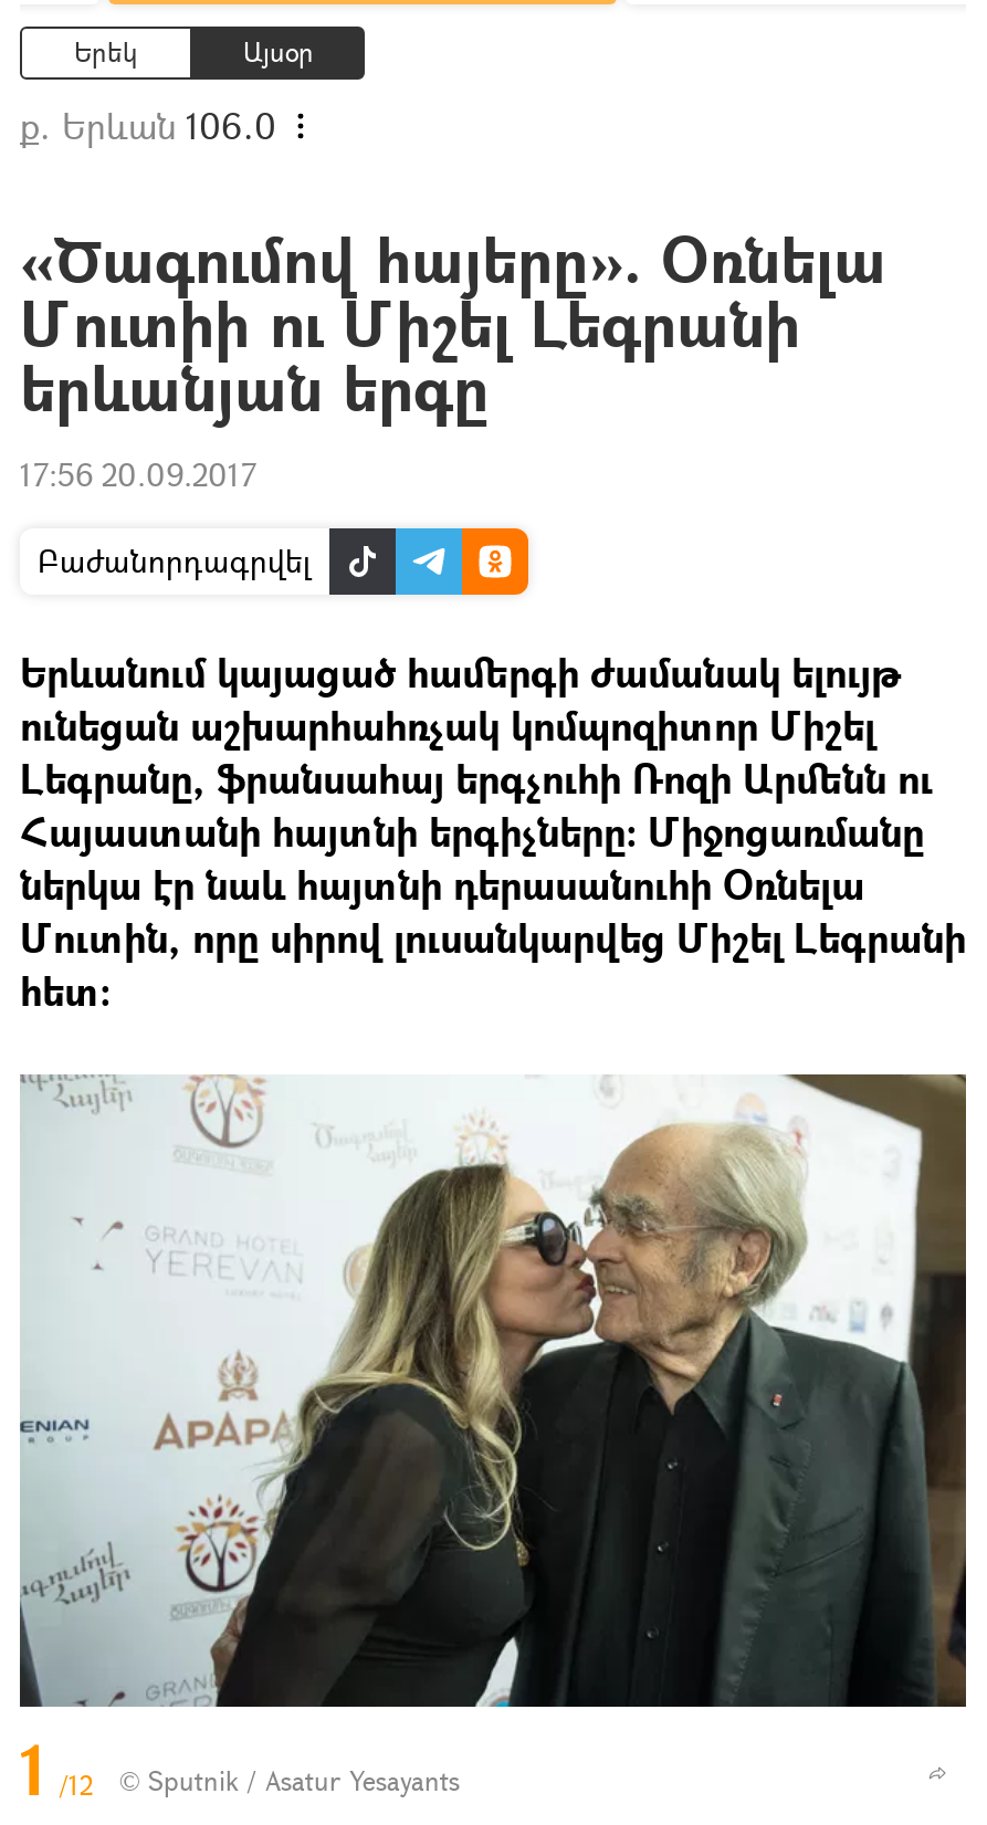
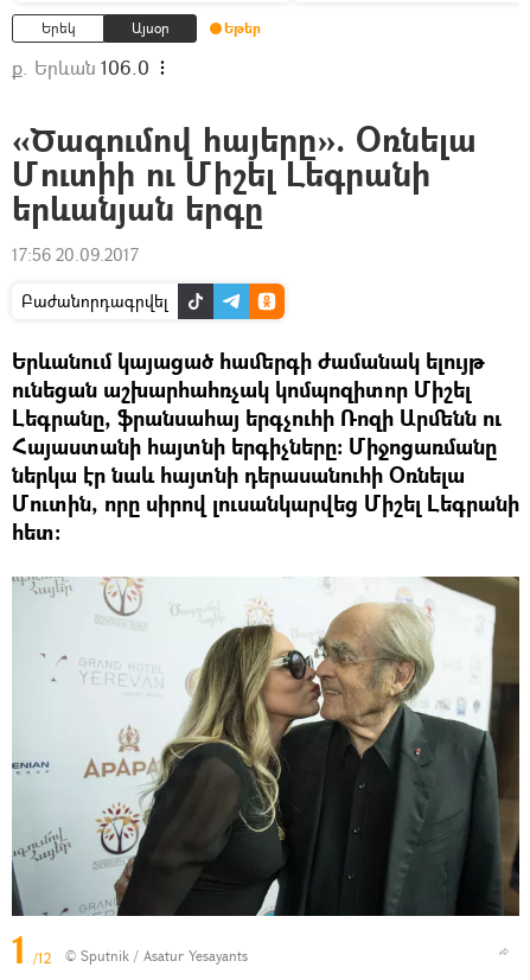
none -> [224,18,261,38] Եթեր

